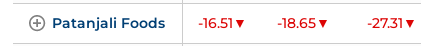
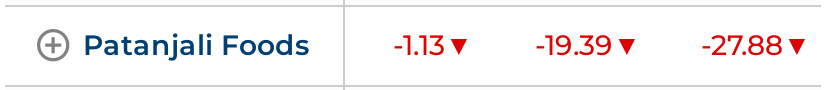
[198,14,233,32] -16.51 -> [393,27,445,63] -1.13
[277,14,316,32] -18.65 -> [535,27,613,63] -19.39
[367,14,403,32] -27.31 -> [701,27,783,63] -27.88

